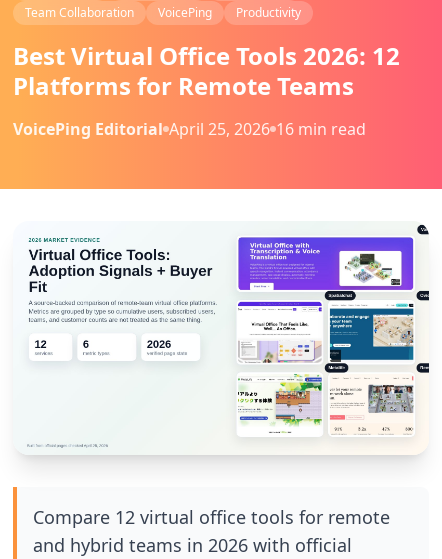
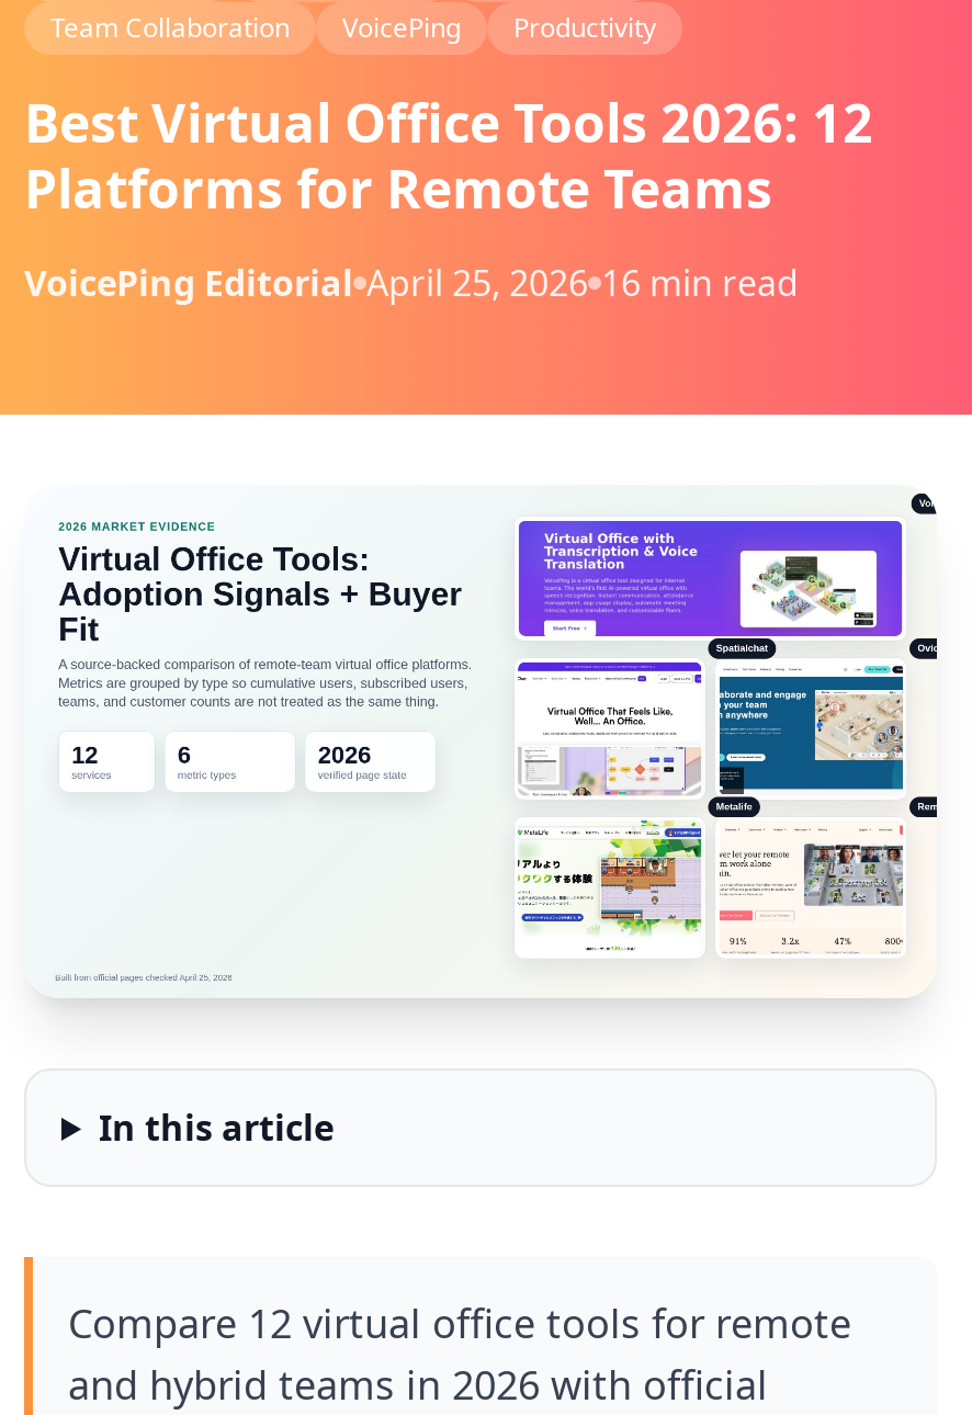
none -> [99,1103,333,1152] In this article

